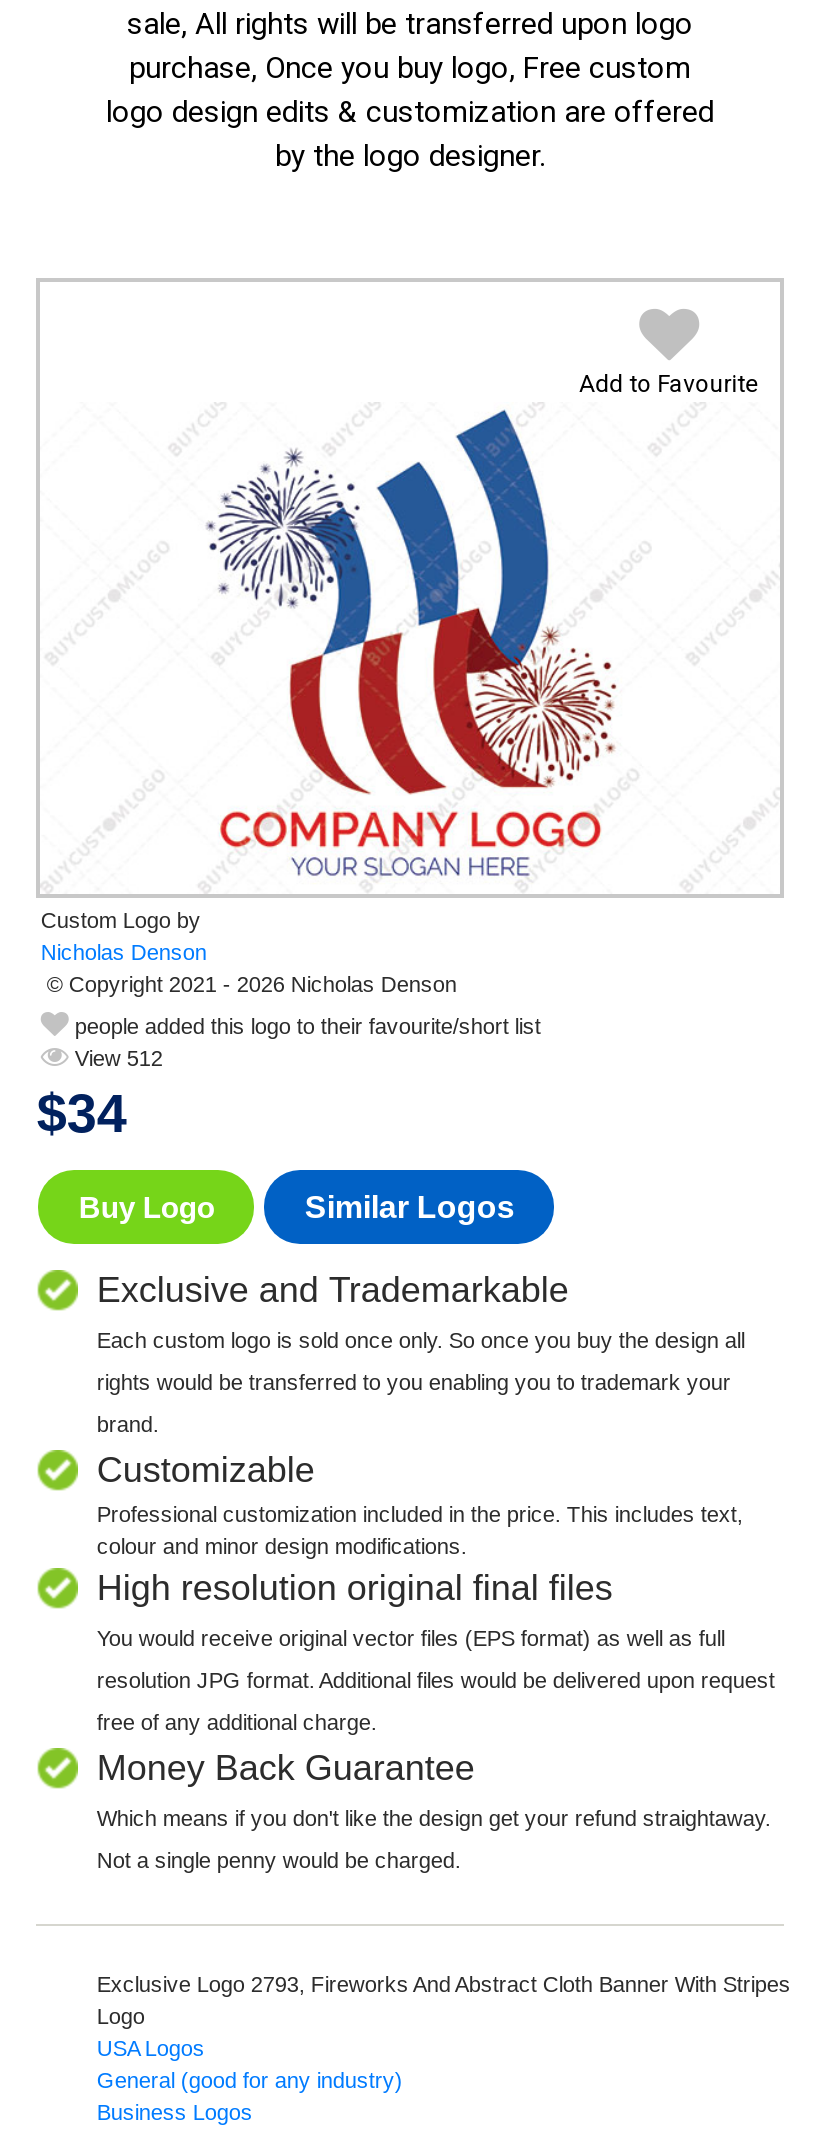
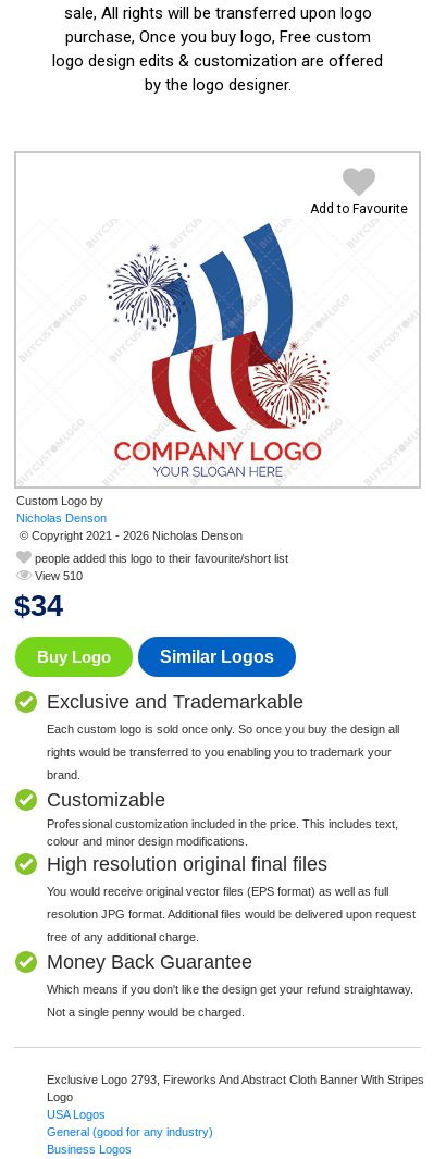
[69,1046,163,1070] View 512 -> [32,569,83,582] View 510

